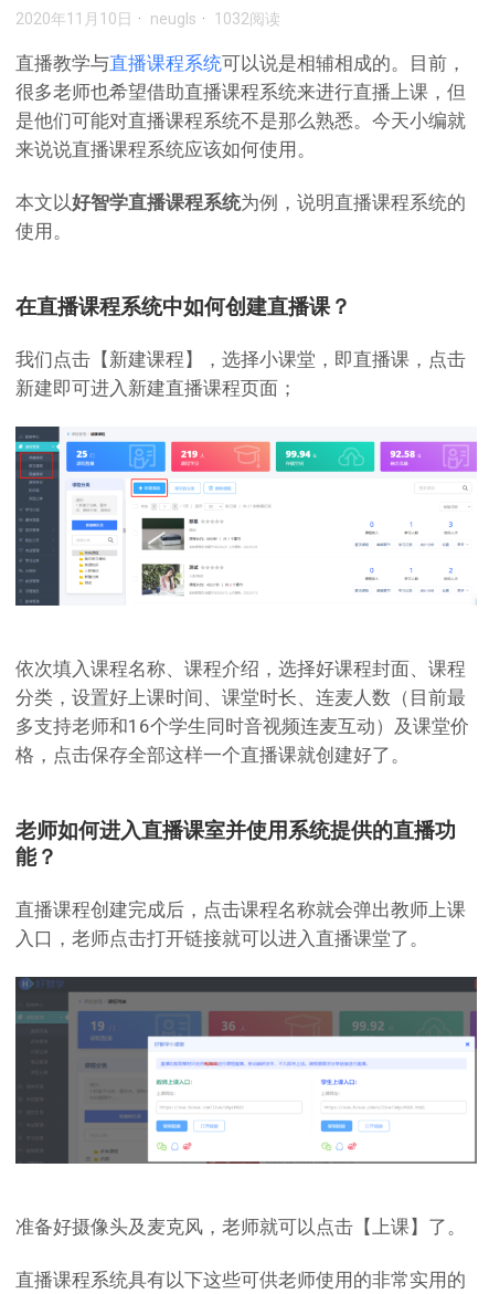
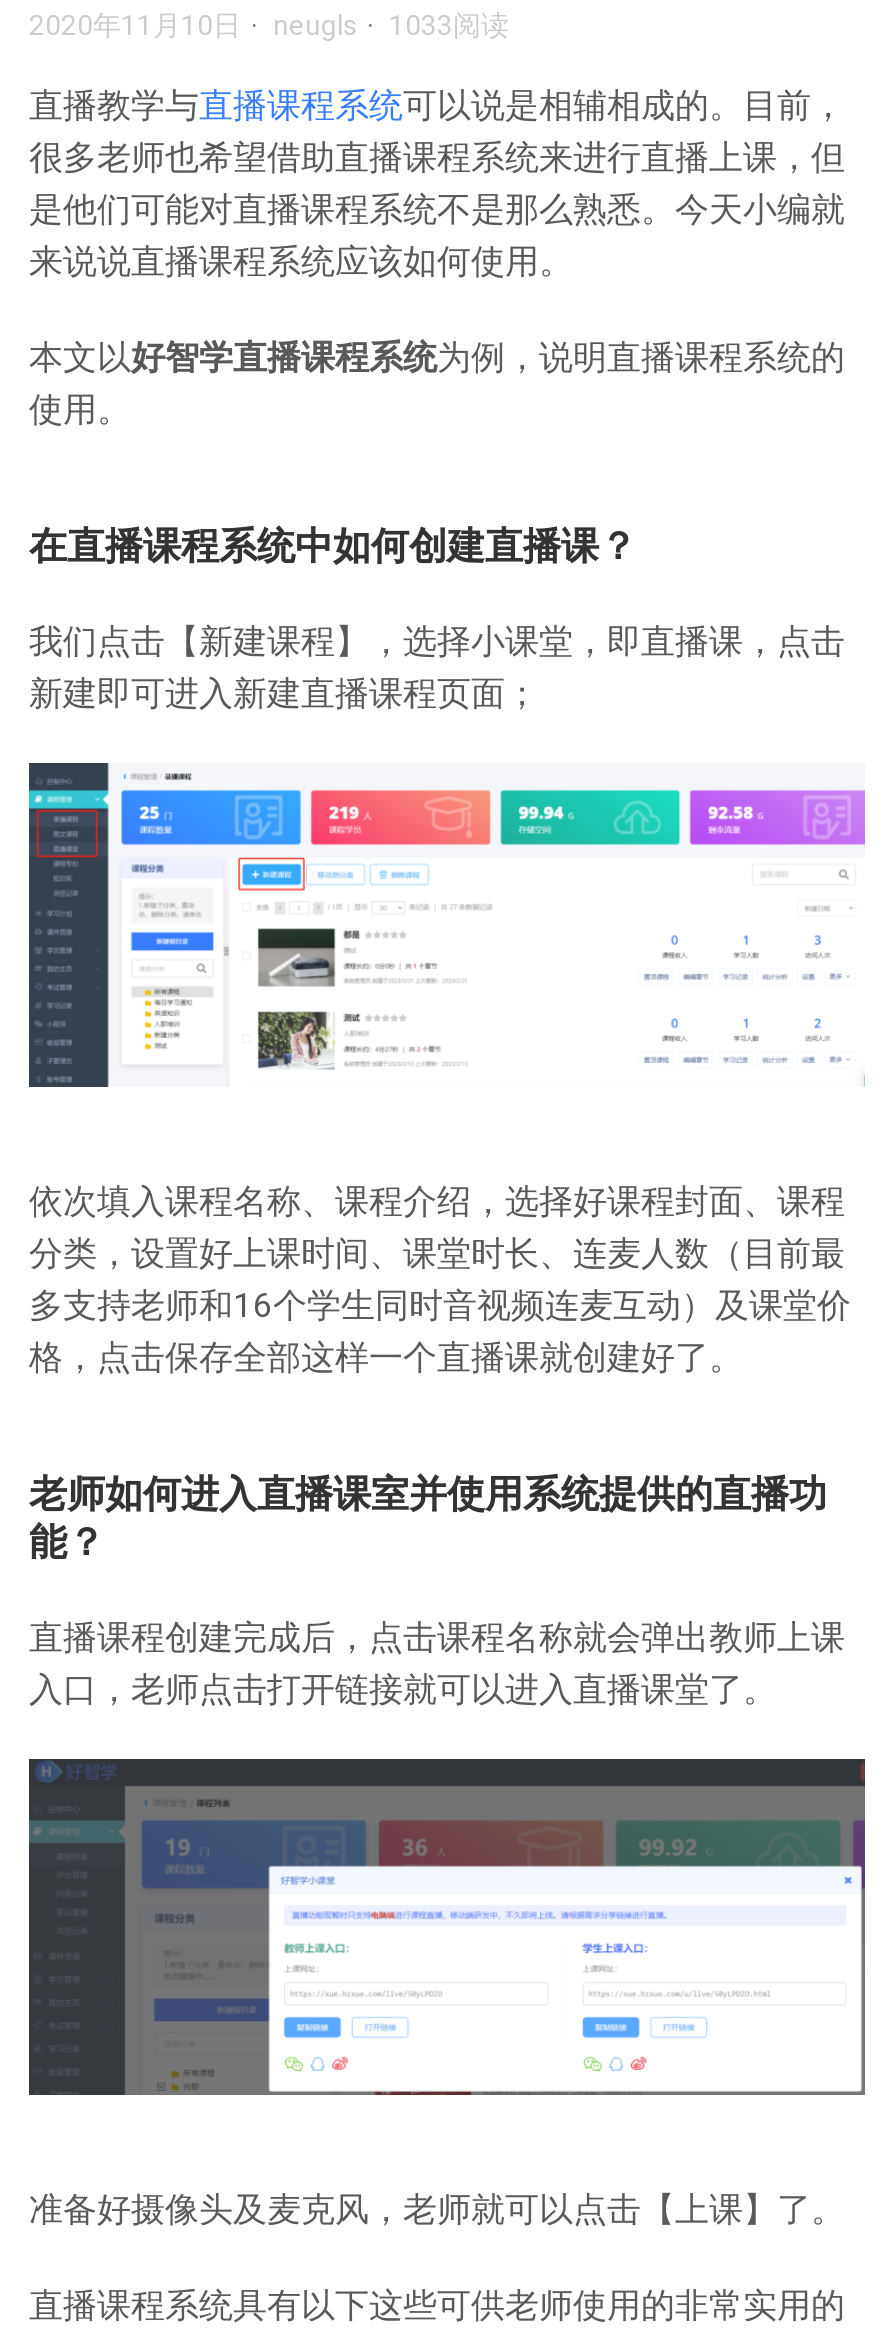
[15,10,280,28] 2020年11月10日 neugls 1032阅读 -> [29,9,509,41] 2020年11月10日 neugls 1033阅读

